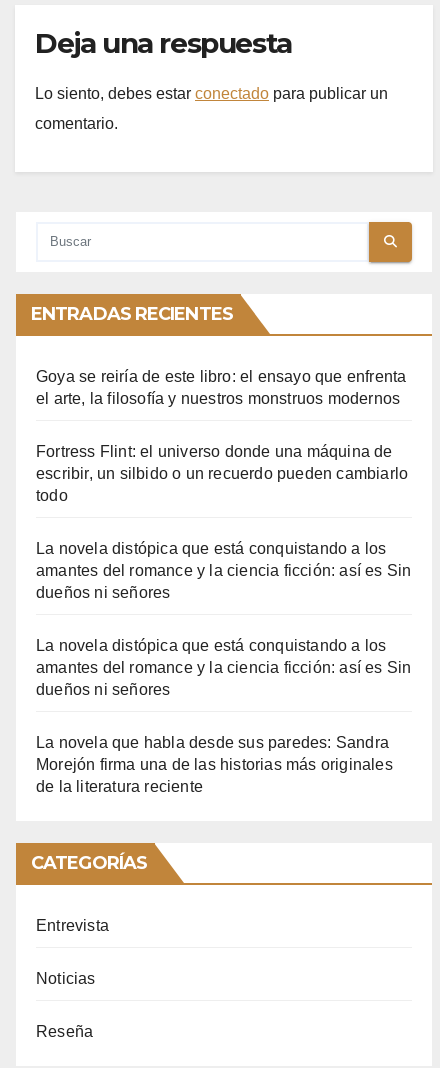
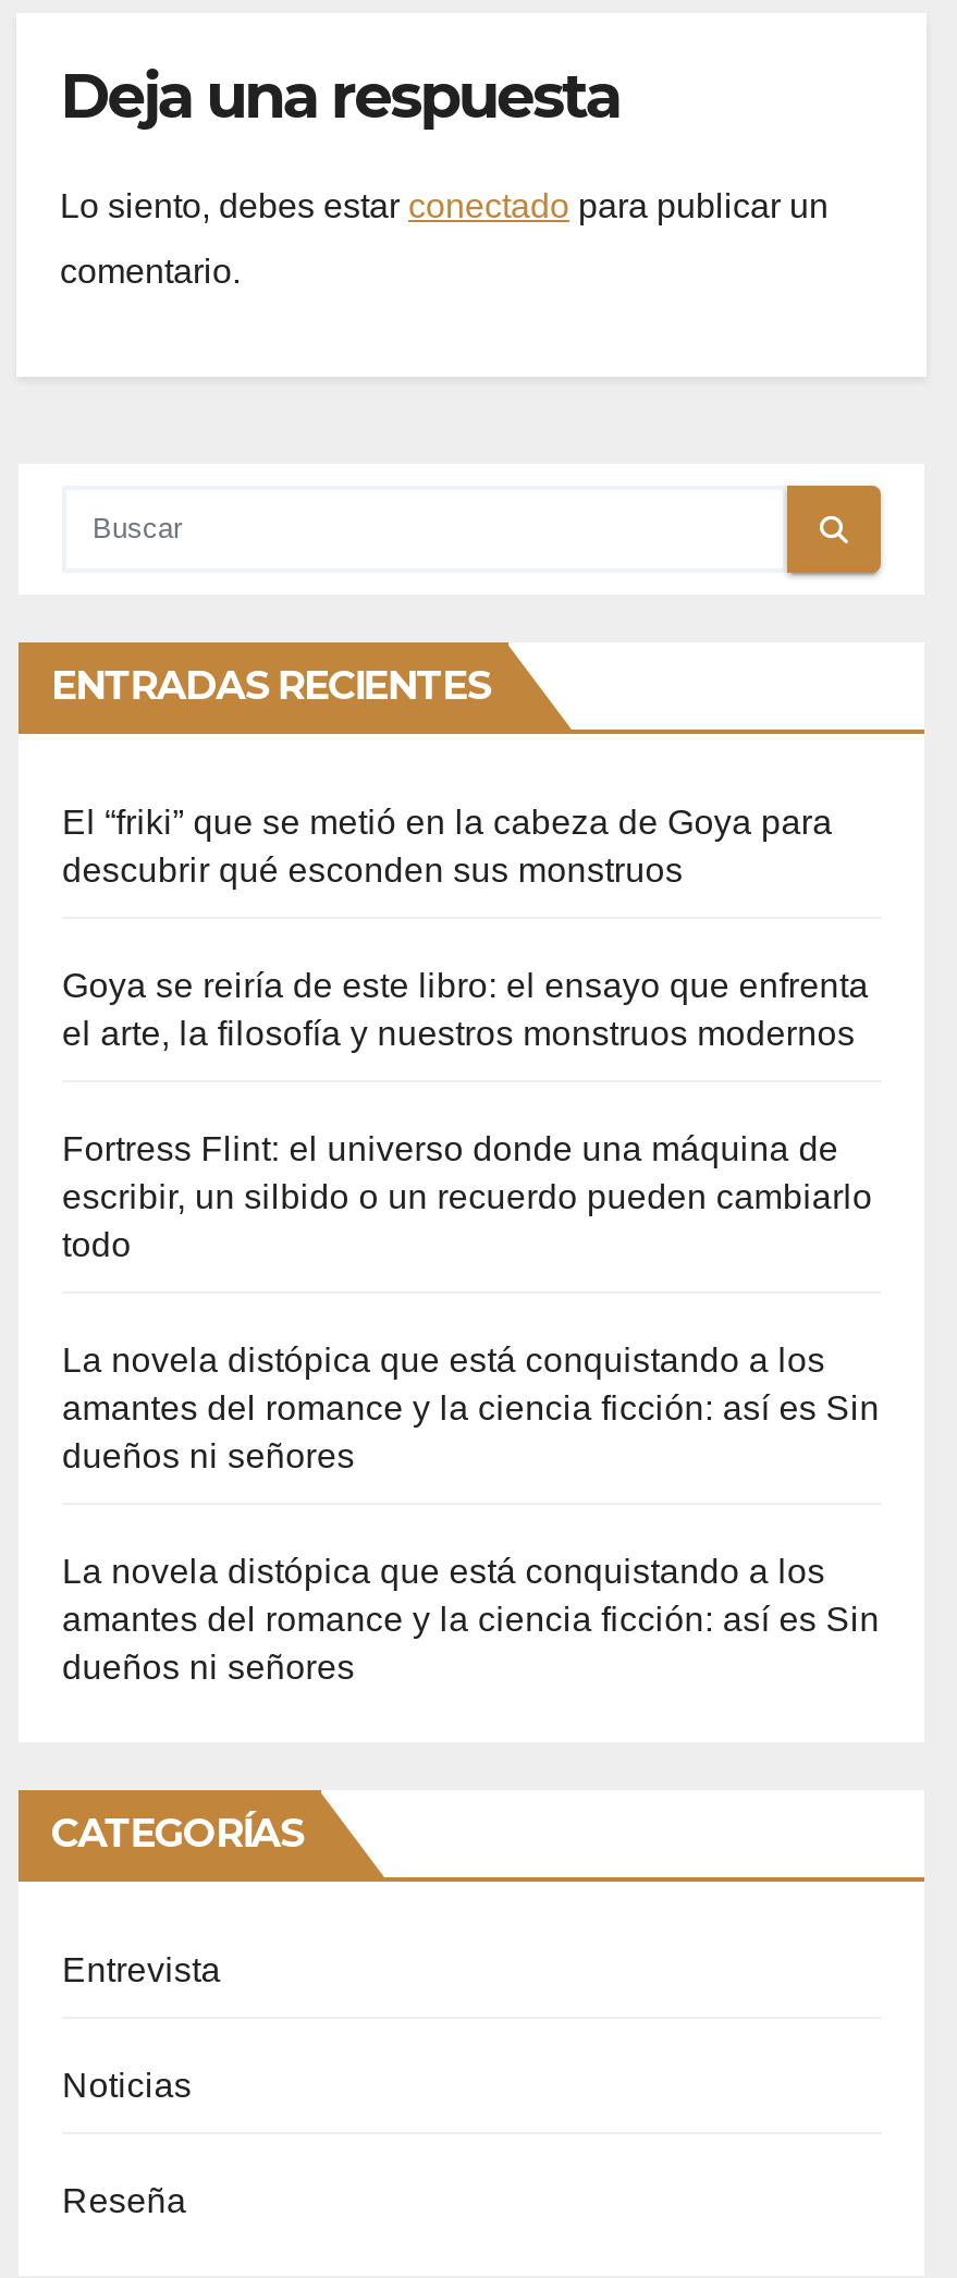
none -> [62,804,832,889] El “friki” que se metió en la cabeza de Goya para | descubrir qué esconden sus monstruos
moved [36,368,411,698] -> [62,967,879,1686]: Goya se reiría de este libro: el ensayo que enfrenta | el arte, la filosofía y nuestros monstruos modernos | Fortress Flint: el universo donde una máquina de | ... | amantes del romance y la ciencia ficción: así es Sin | dueños ni señores
[36,734,393,795] La novela que habla desde sus paredes: Sandra | Morejón firma una de las historias más originales | de la literatura reciente -> none

